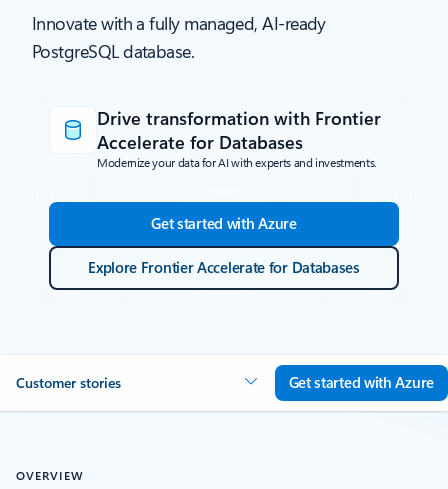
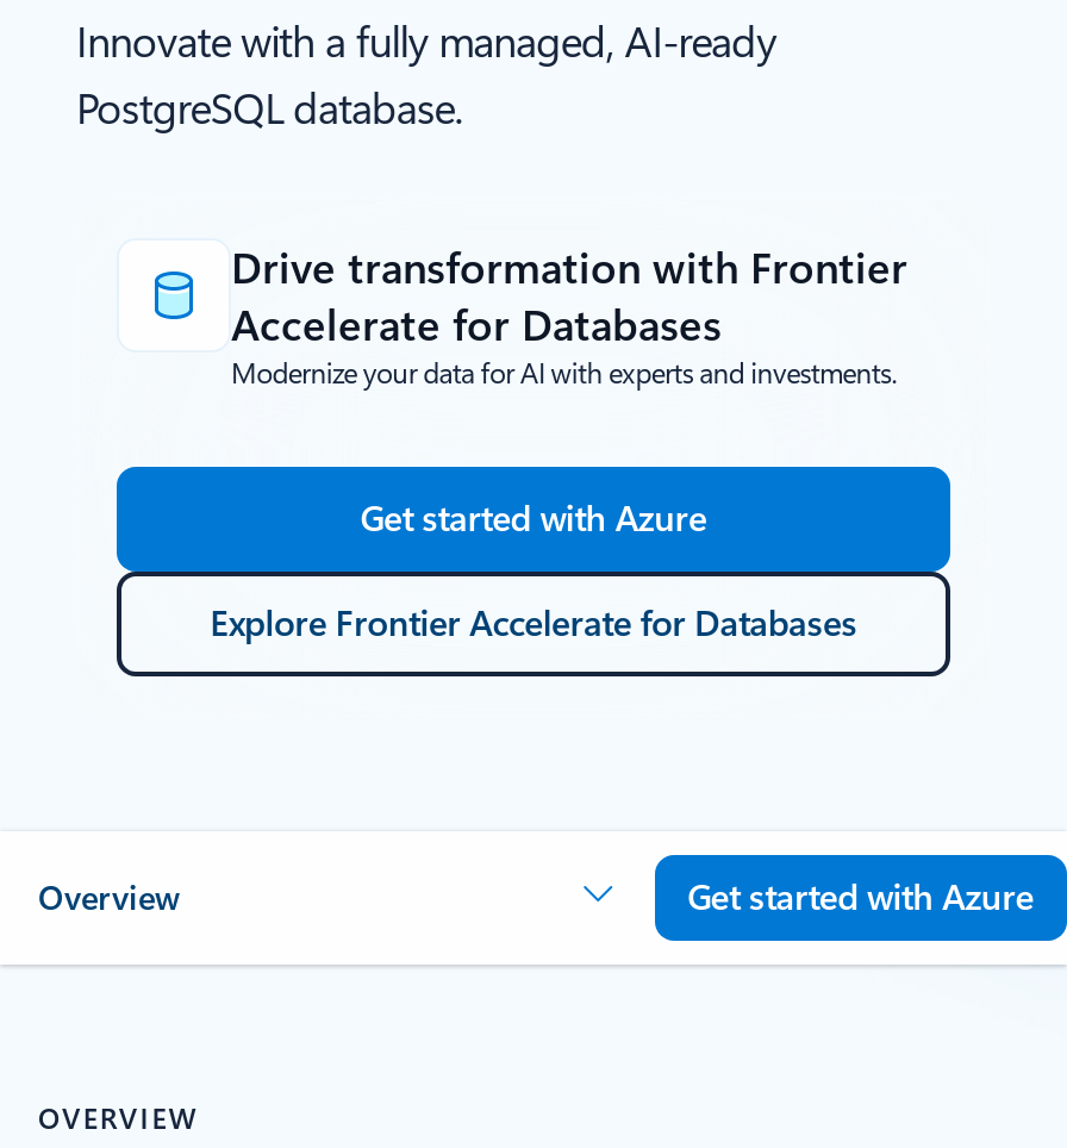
[16,373,121,392] Customer stories -> [38,873,181,919] Overview

